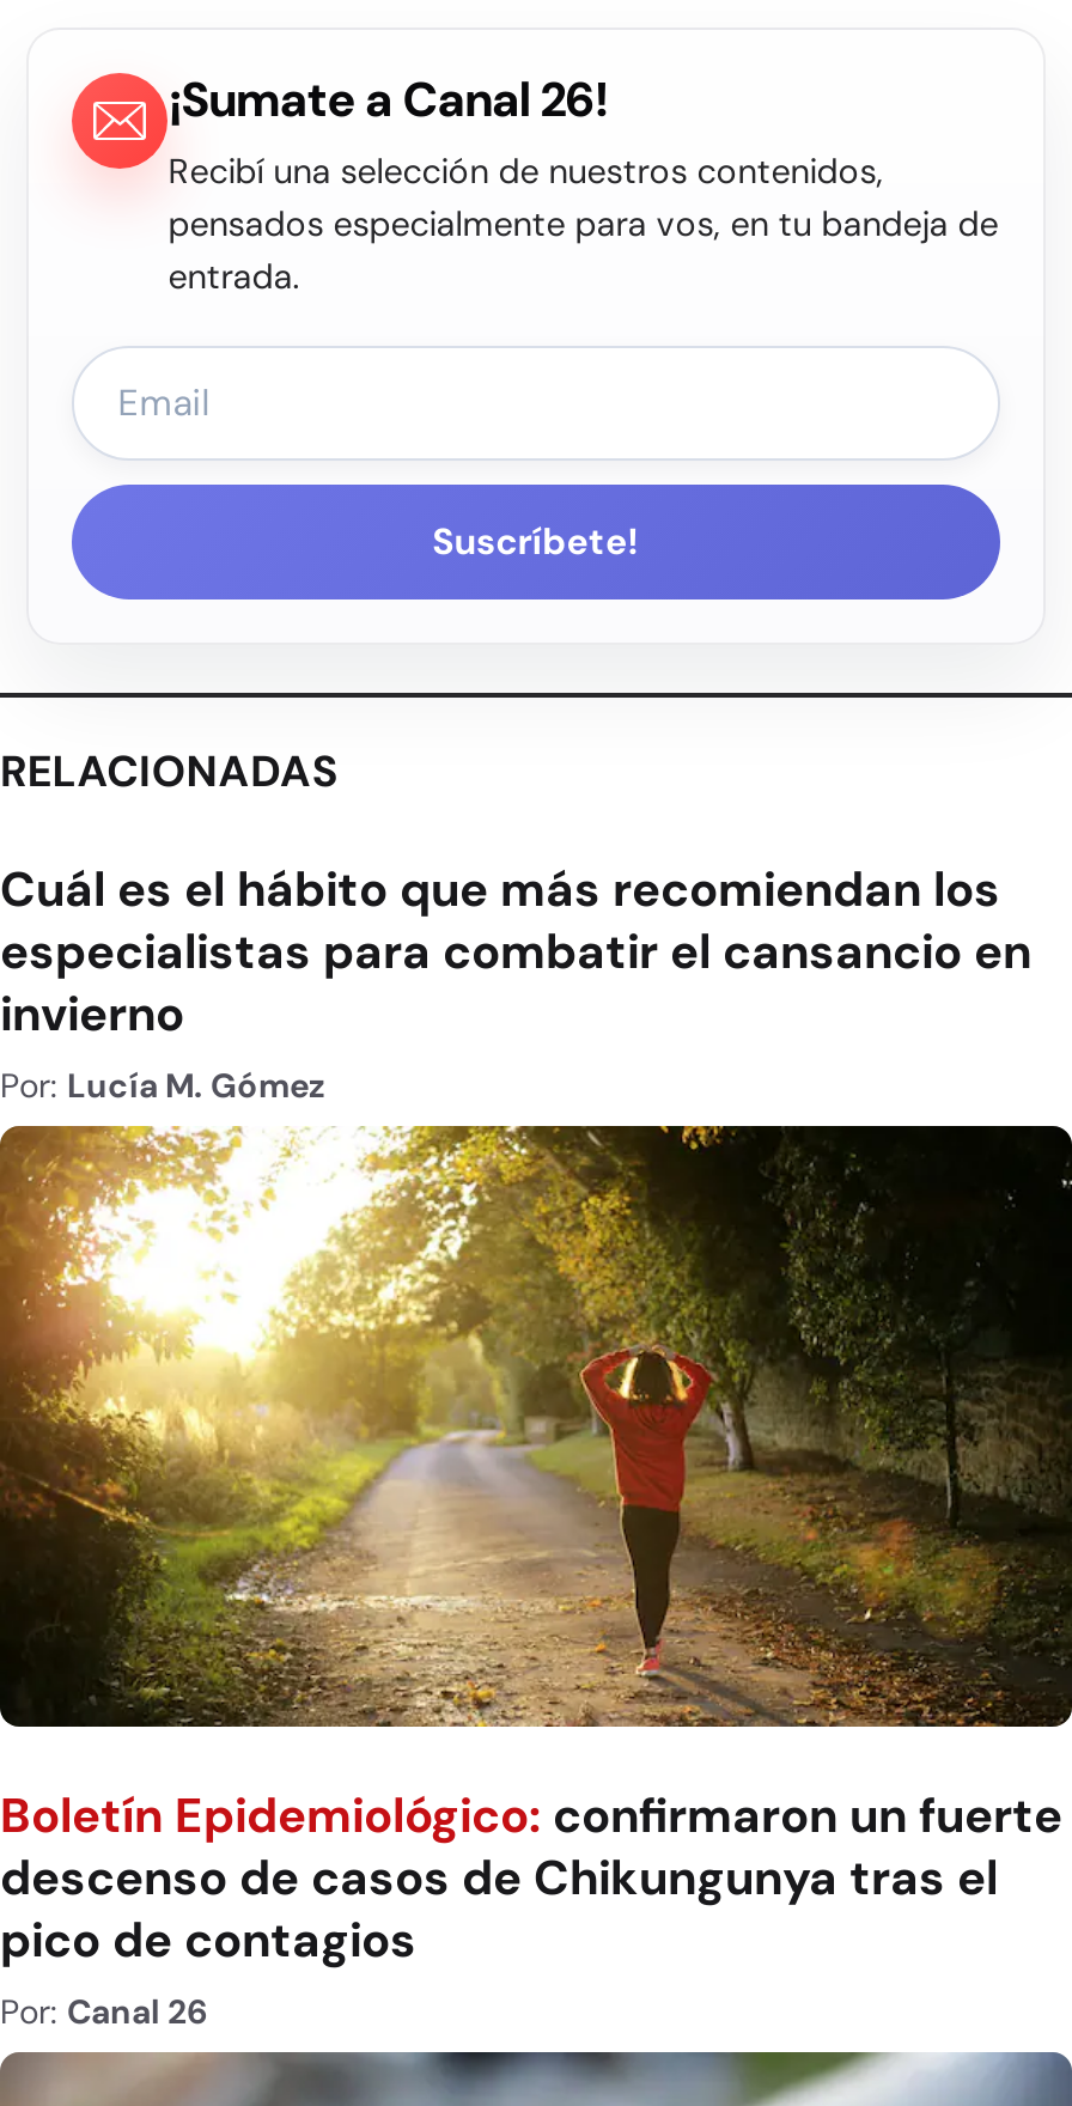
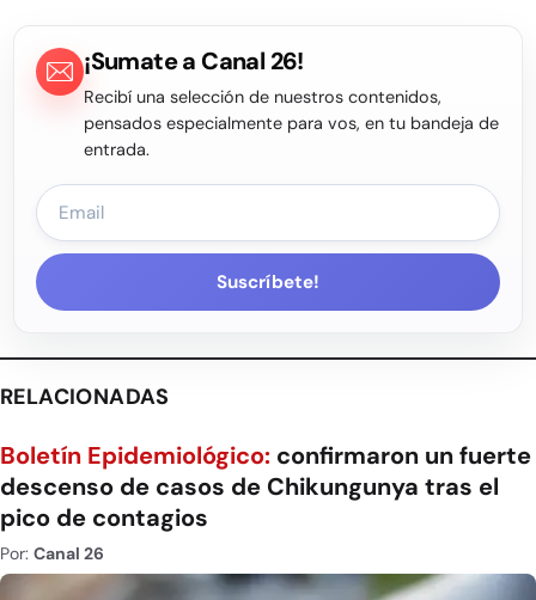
[0,858,1031,1107] Cuál es el hábito que más recomiendan los | especialistas para combatir el cansancio en | invierno | Por: Lucía M. Gómez -> none
[7,1124,1065,1731] [image] -> none

